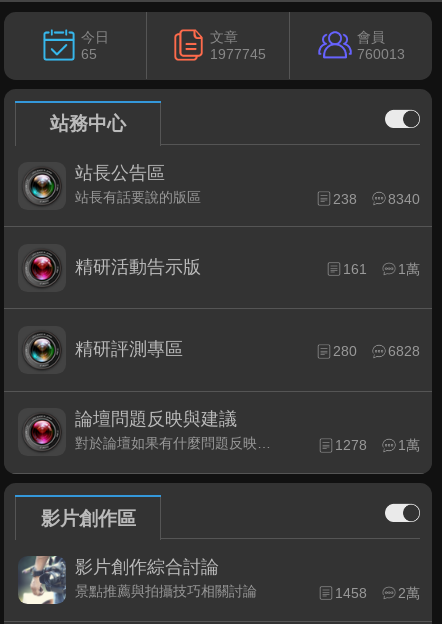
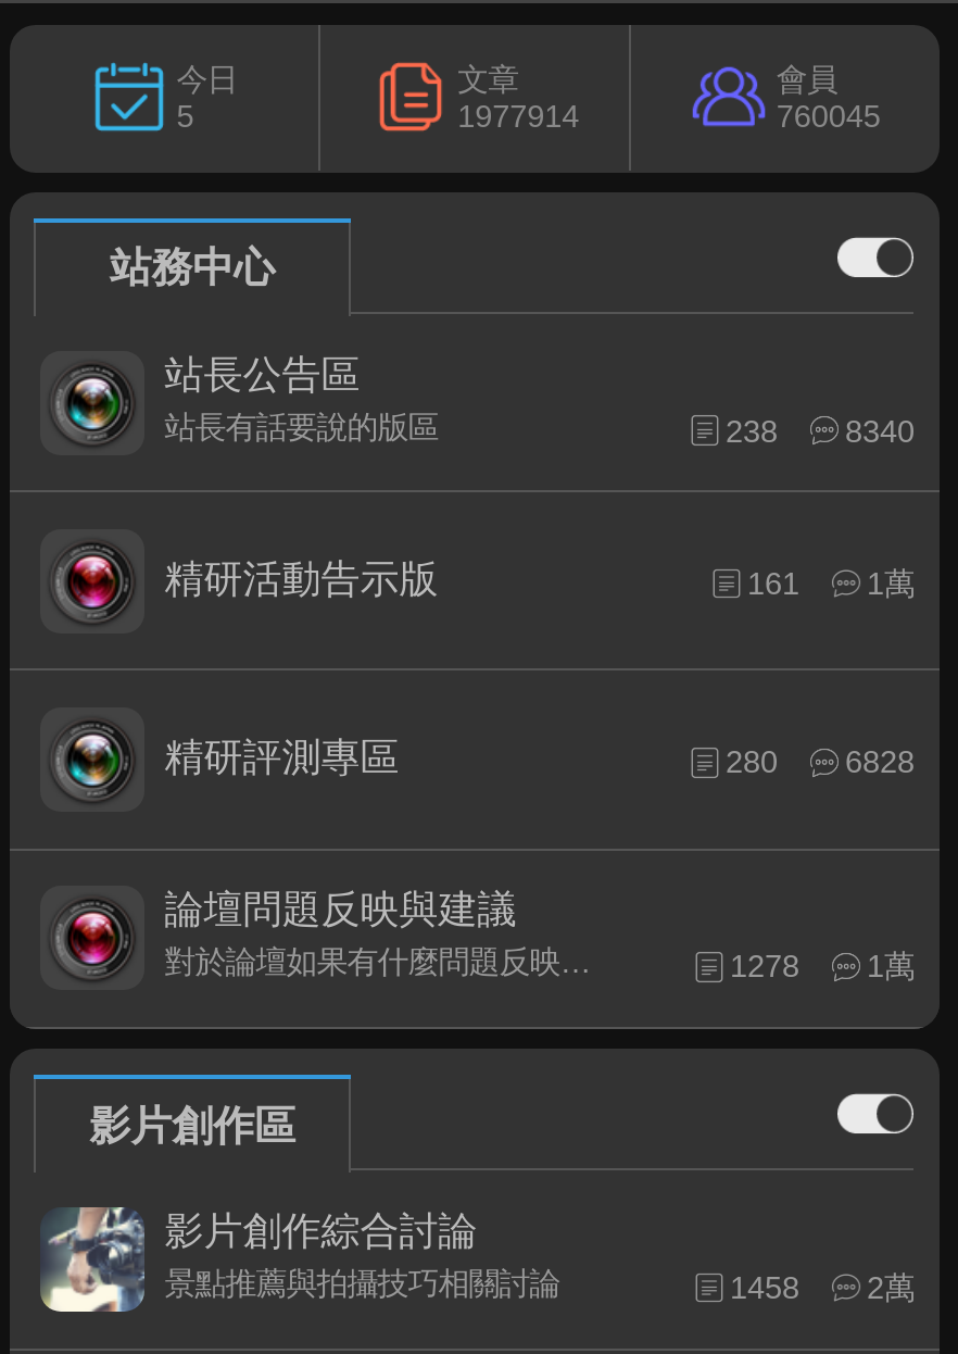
[81,46,97,62] 65 -> [176,100,194,135] 5
[210,46,266,62] 1977745 -> [457,100,579,135] 1977914
[357,46,405,62] 760013 -> [776,100,880,135] 760045

